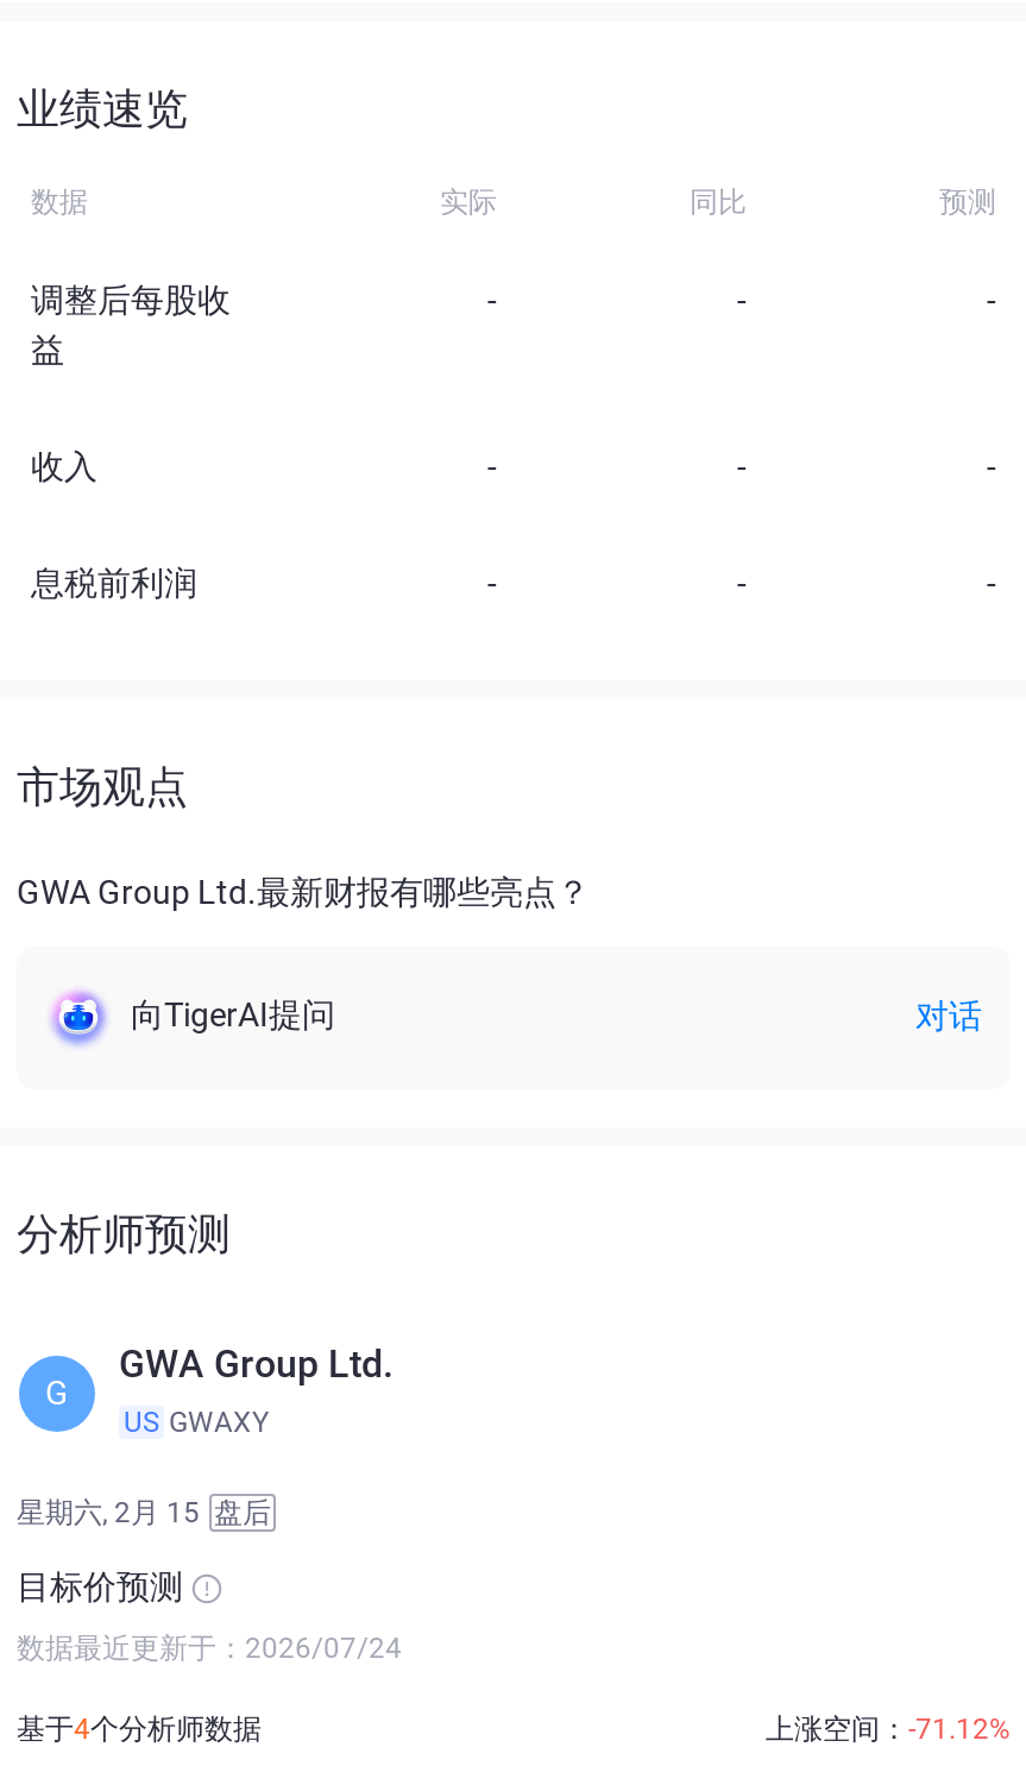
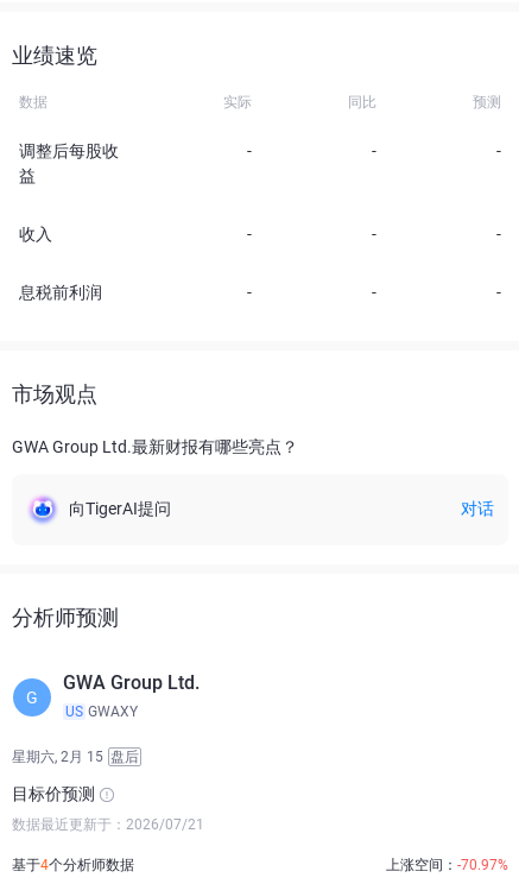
[17,1631,402,1665] 数据最近更新于：2026/07/24 -> [12,816,204,833] 数据最近更新于：2026/07/21
[766,1712,1011,1746] 上涨空间：-71.12% -> [386,857,508,873] 上涨空间：-70.97%

